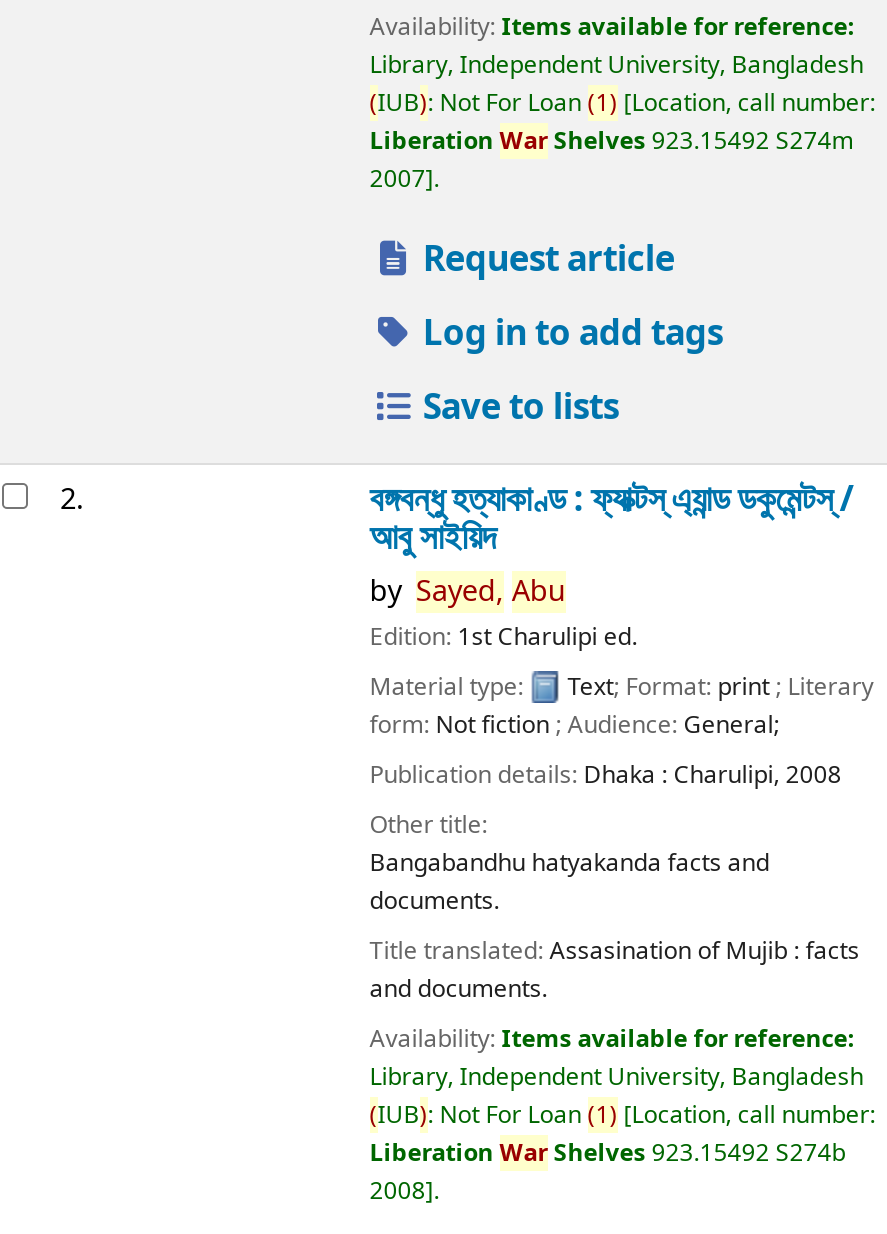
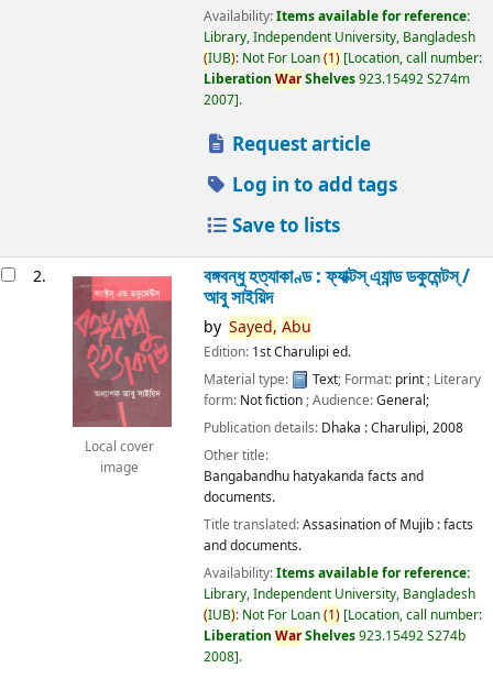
none -> [72,275,173,478] [image] | Local cover | image

